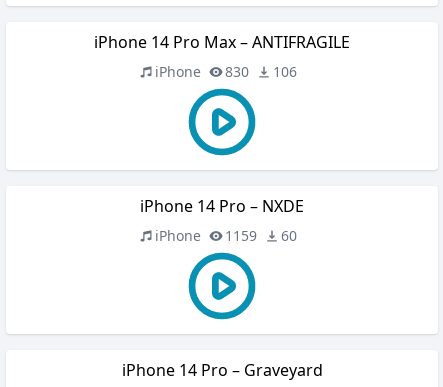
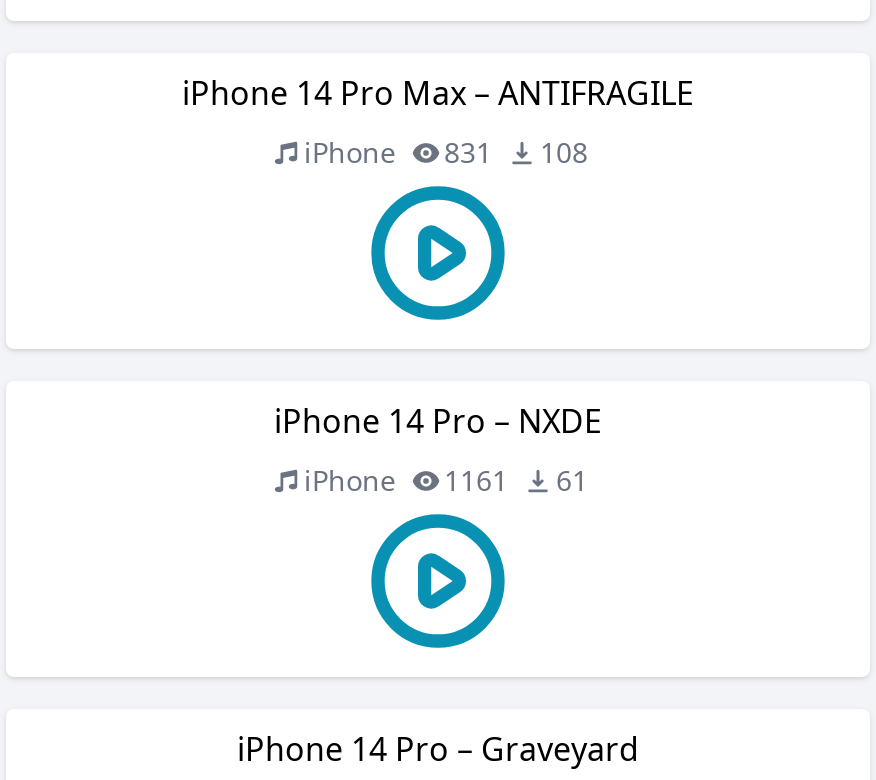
[225,62,249,81] 830 -> [444,133,492,171] 831
[273,62,297,81] 106 -> [540,133,588,171] 108
[225,226,257,245] 1159 -> [444,461,508,499] 1161
[281,226,297,245] 60 -> [556,461,588,499] 61

